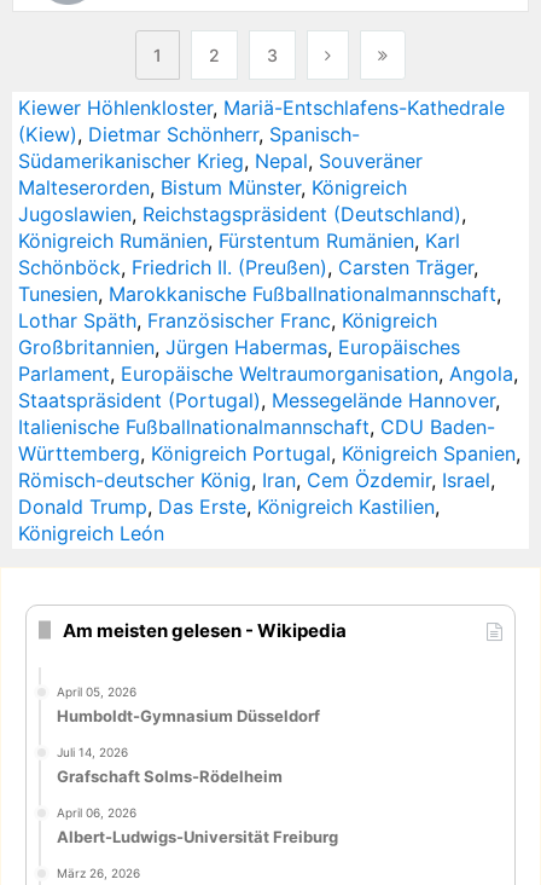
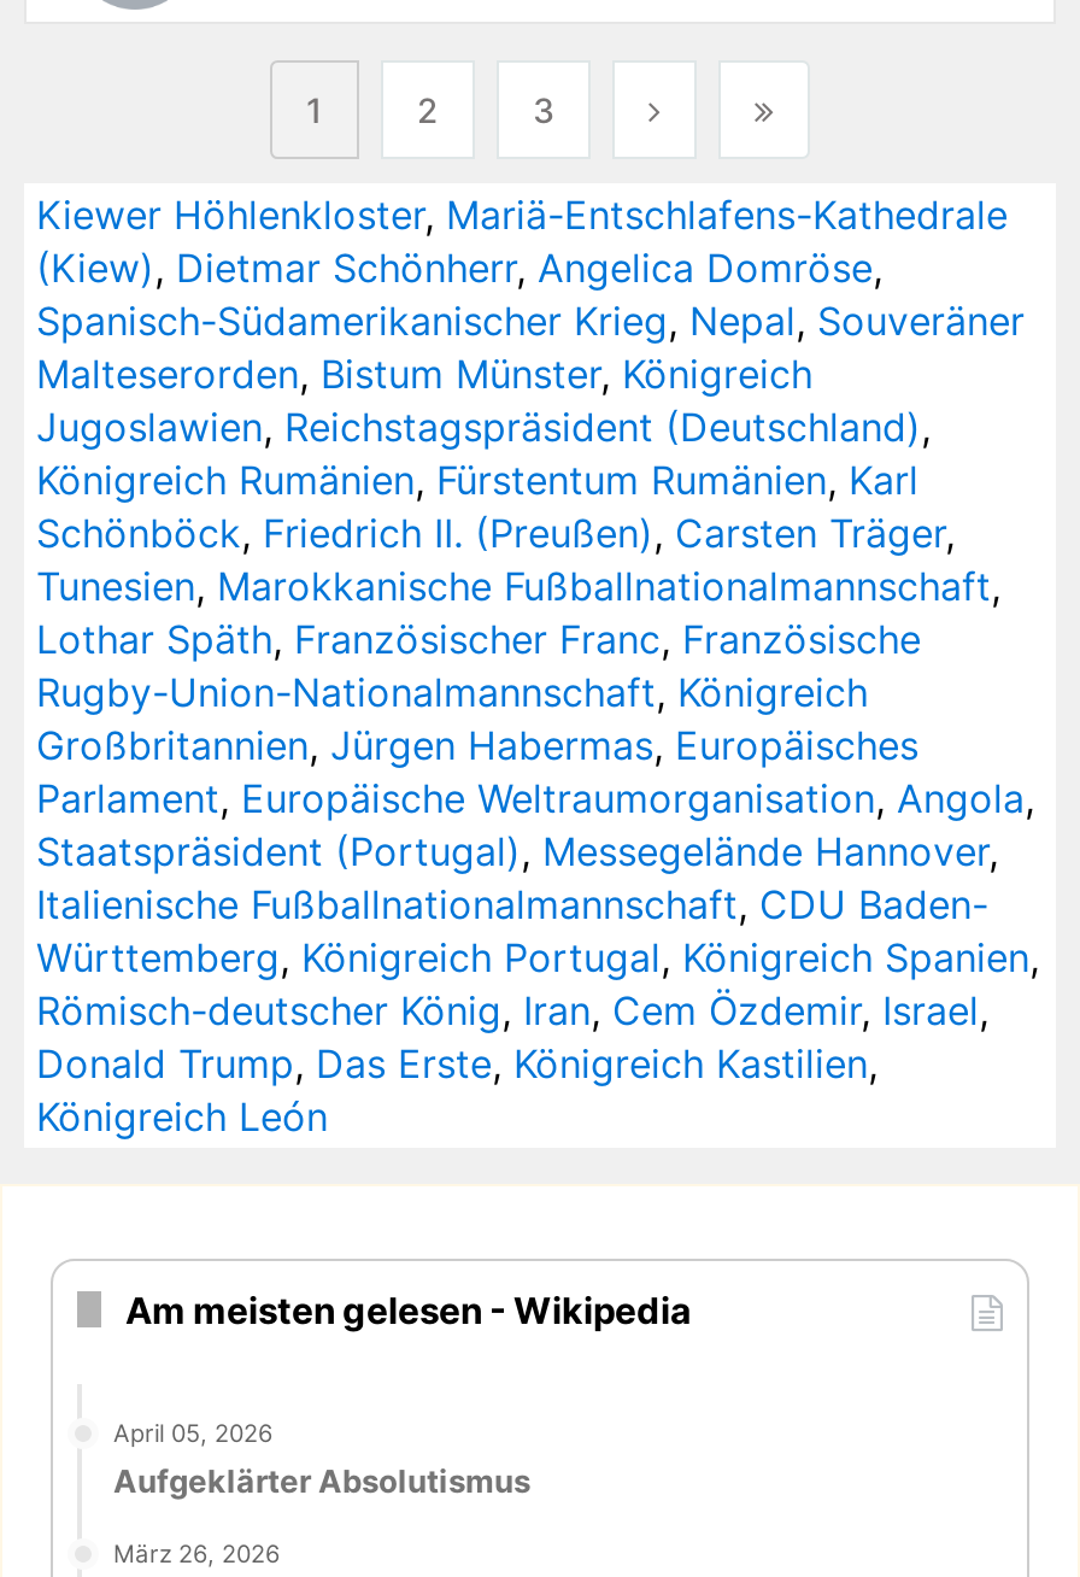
[18,122,423,173] (Kiew), Dietmar Schönherr, Spanisch- | Südamerikanischer Krieg, Nepal, Souveräner -> [36,243,1025,345] (Kiew), Dietmar Schönherr, Angelica Domröse, | Spanisch-Südamerikanischer Krieg, Nepal, Souveräner
[18,308,437,332] Lothar Späth, Französischer Franc, Königreich -> [36,615,921,716] Lothar Späth, Französischer Franc, Französische | Rugby-Union-Nationalmannschaft, Königreich
moved [18,335,520,699] -> [36,721,1039,1447]: Großbritannien, Jürgen Habermas, Europäisches | Parlament, Europäische Weltraumorganisation, Angola, | Staatspräsident (Portugal), Messegelände Hannover, | ... | Am meisten gelesen - Wikipedia | April 05, 2026
[57,706,338,846] Humboldt-Gymnasium Düsseldorf | Juli 14, 2026 | Grafschaft Solms-Rödelheim | April 06, 2026 | Albert-Ludwigs-Universität Freiburg -> [113,1461,530,1500] Aufgeklärter Absolutismus

